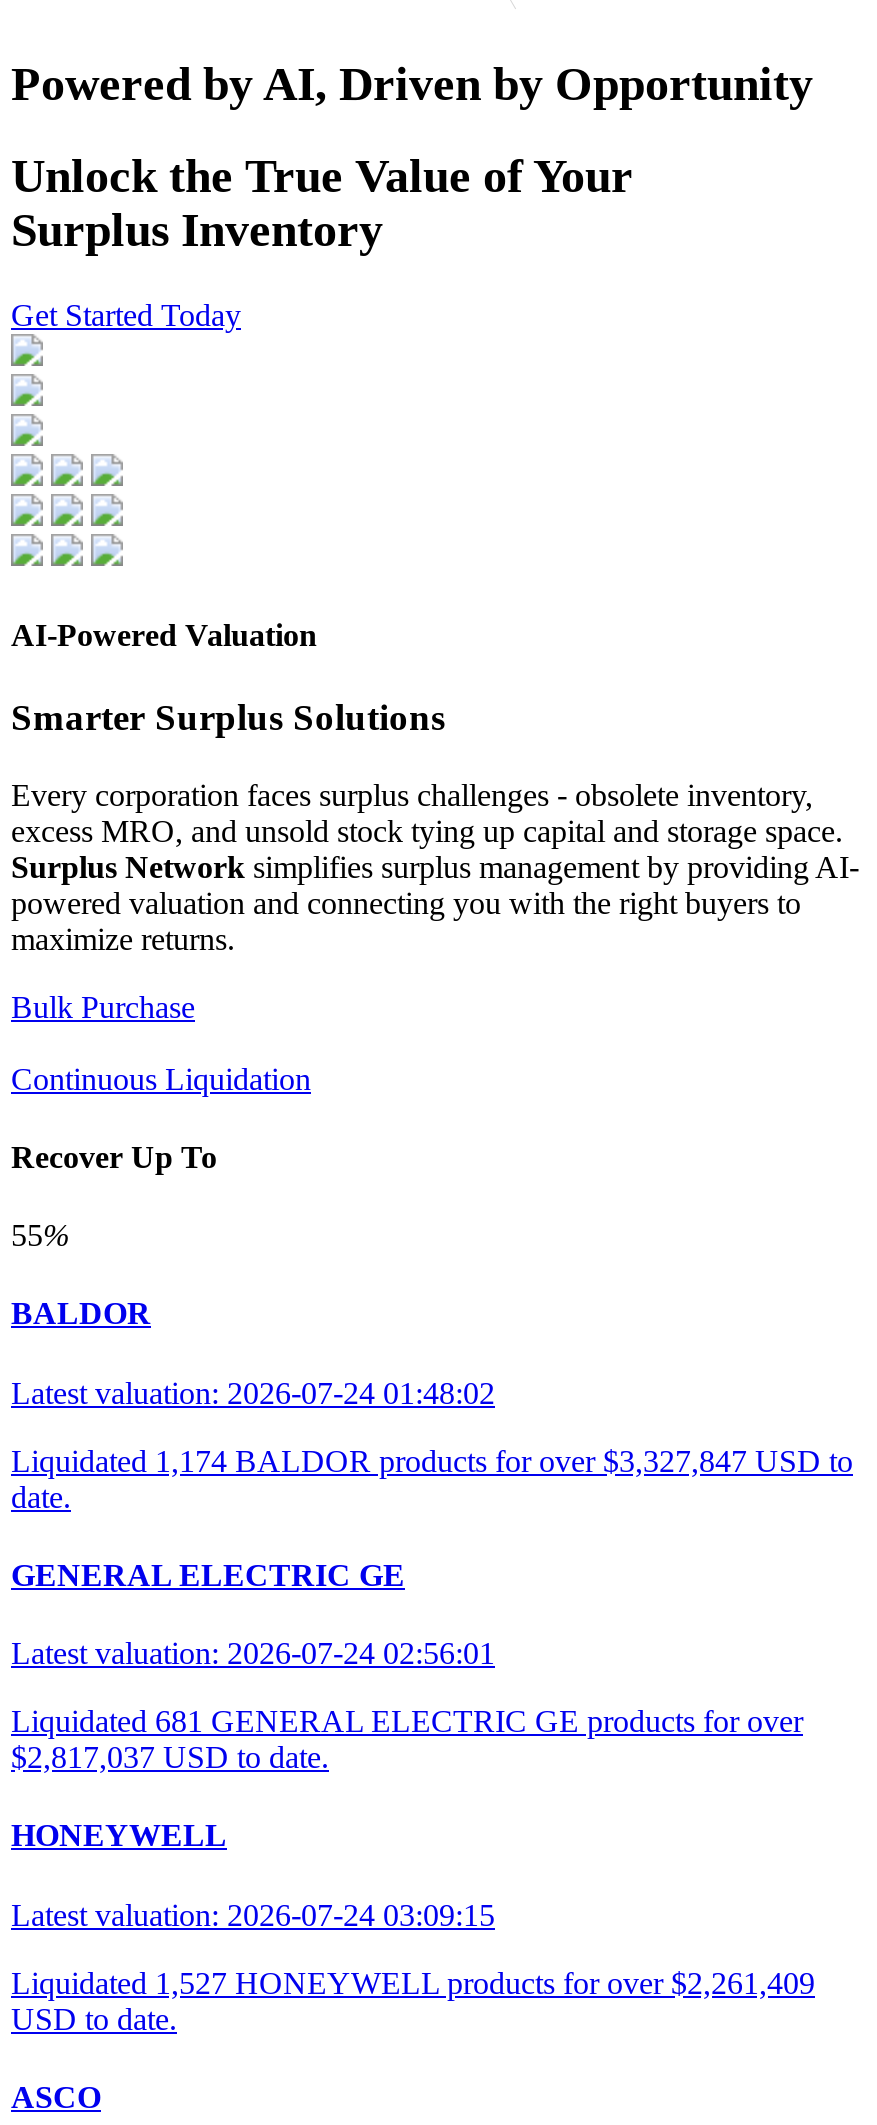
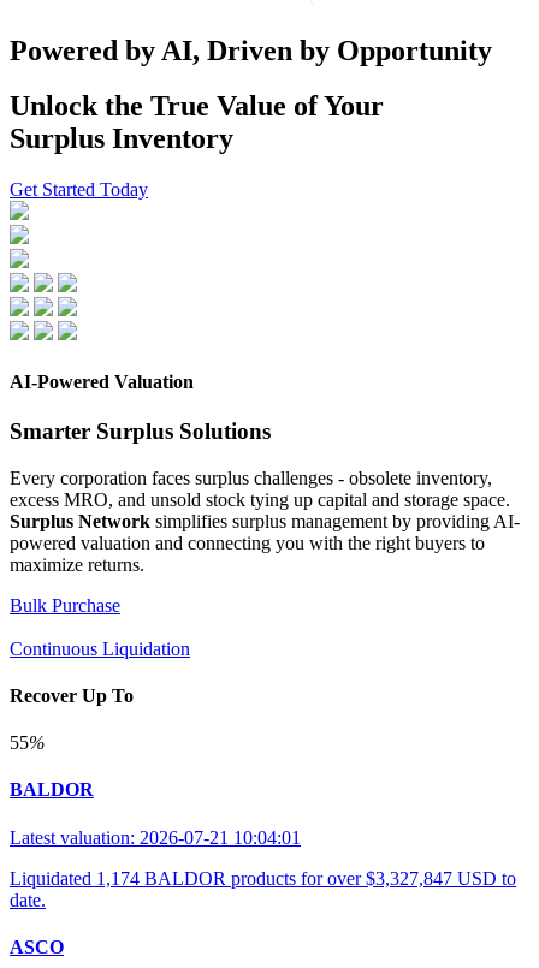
[11,1375,495,1409] Latest valuation: 2026-07-24 01:48:02 -> [10,827,301,847] Latest valuation: 2026-07-21 10:04:01
[11,1558,815,2035] GENERAL ELECTRIC GE | Latest valuation: 2026-07-24 02:56:01 | Liquidated 681 GENERAL ELECTRIC GE products for over | $2,817,037 USD to date. | HONEYWELL | Latest valuation: 2026-07-24 03:09:15 | Liquidated 1,527 HONEYWELL products for over $2,261,409 | USD to date. -> none

